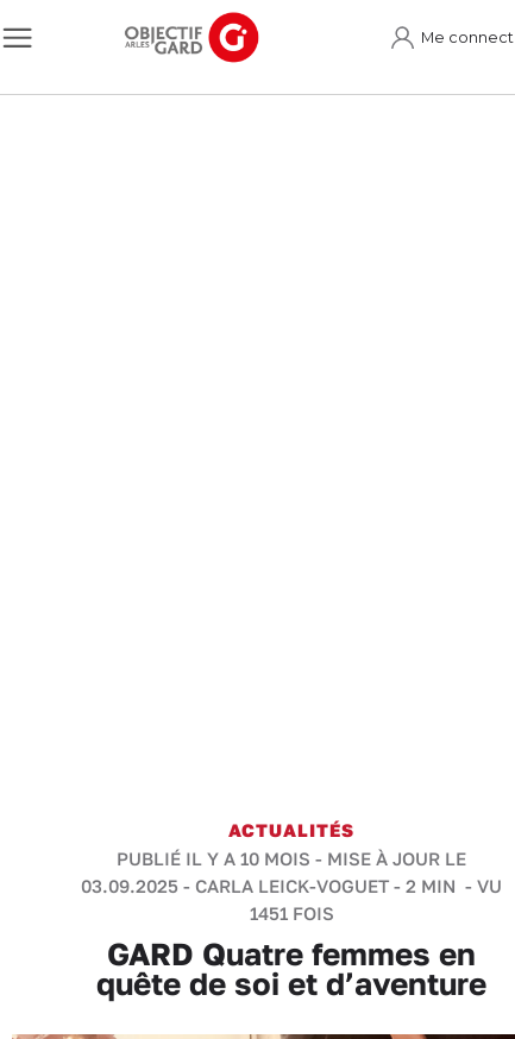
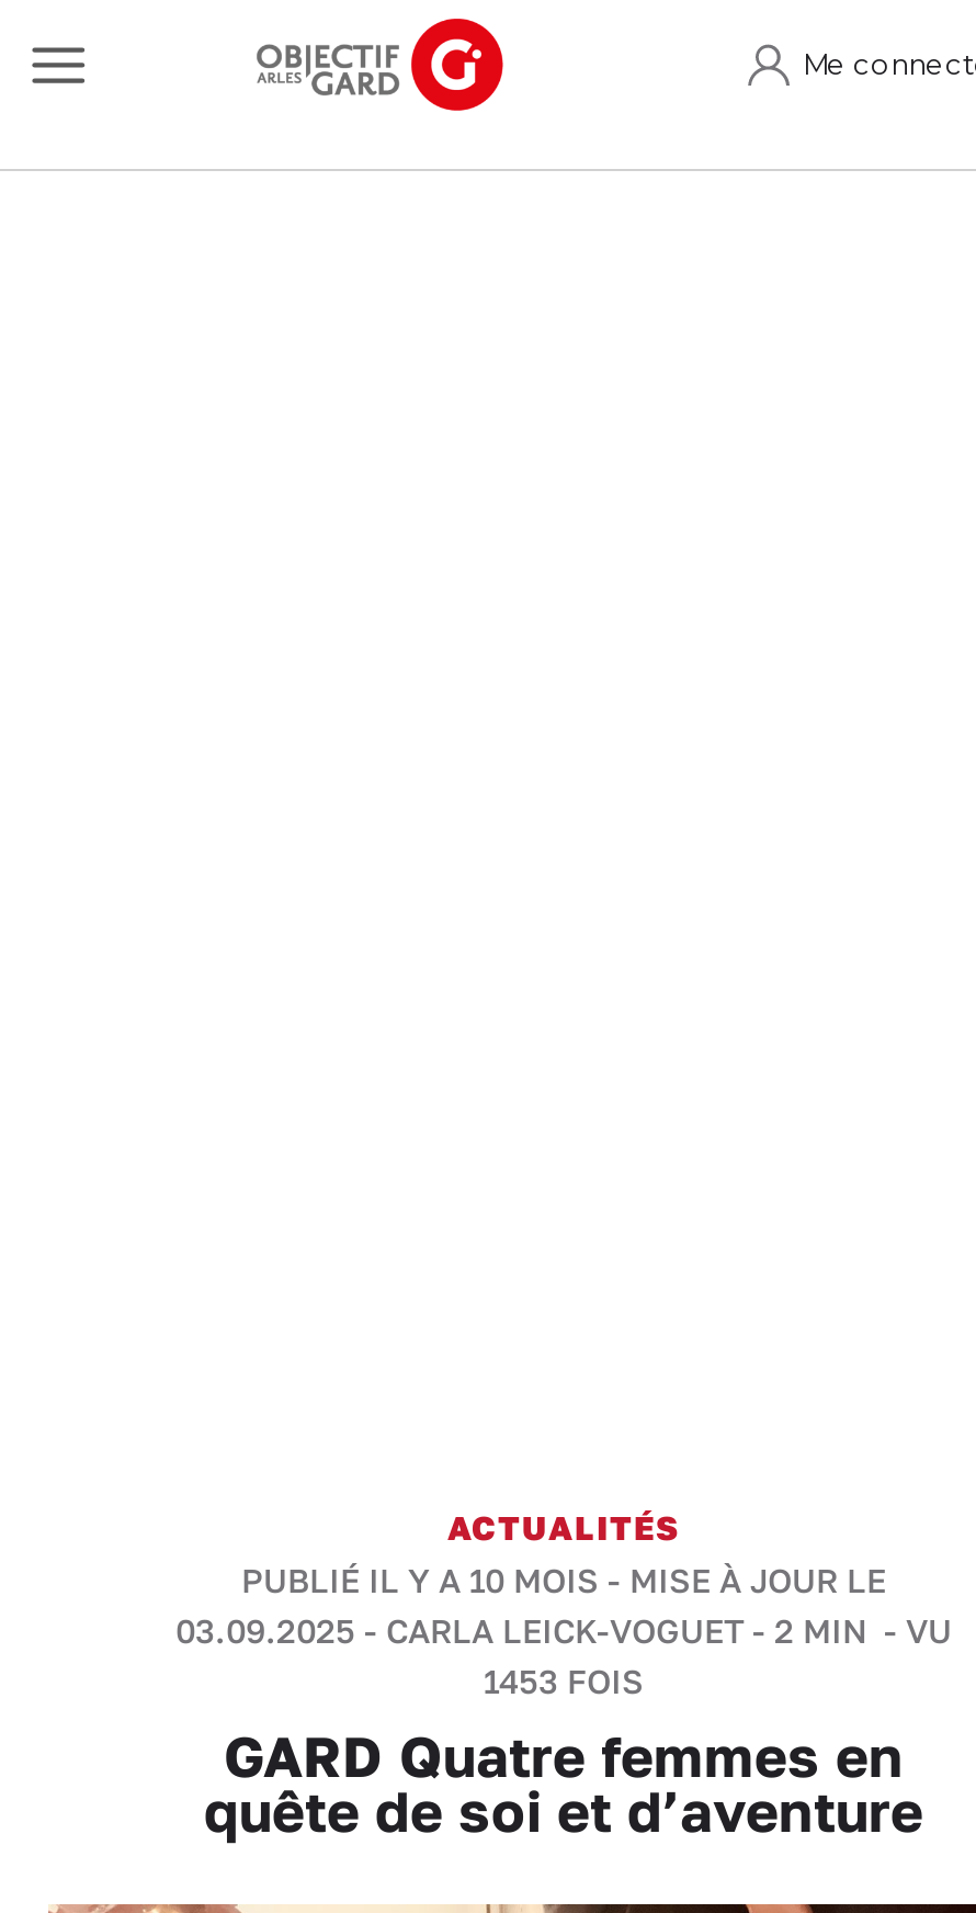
[249,902,334,924] 1451 FOIS -> [484,1661,644,1700] 1453 FOIS

